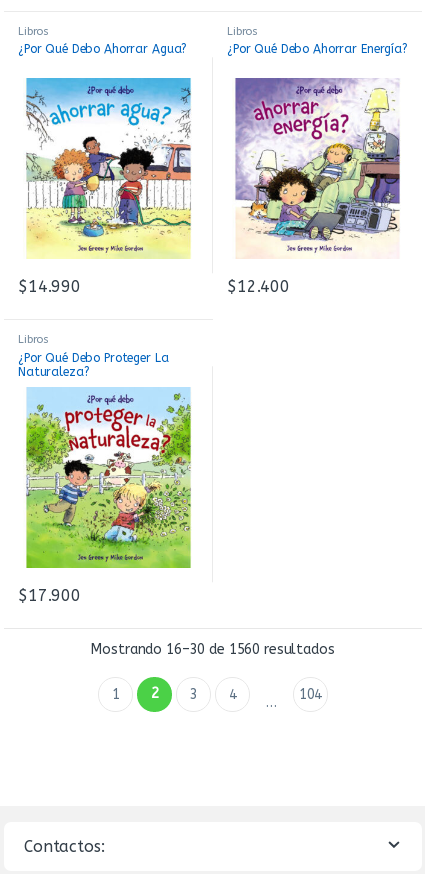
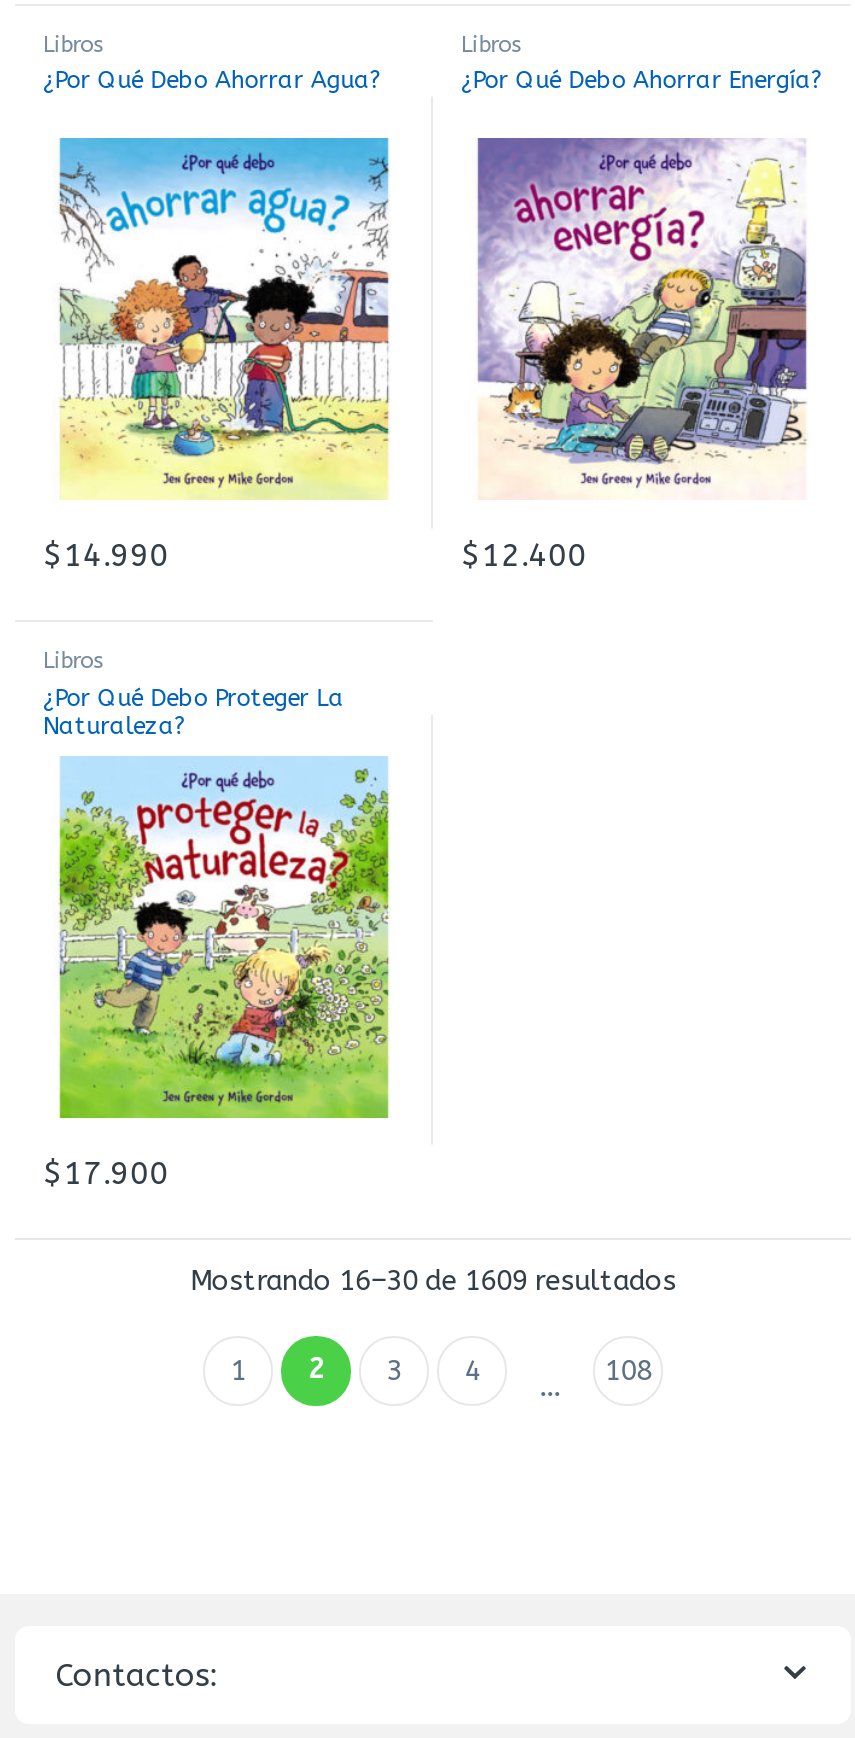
[91,641,335,658] Mostrando 16–30 de 1560 resultados -> [190,1264,676,1298] Mostrando 16–30 de 1609 resultados
[299,686,322,703] 104 -> [604,1354,652,1388] 108

